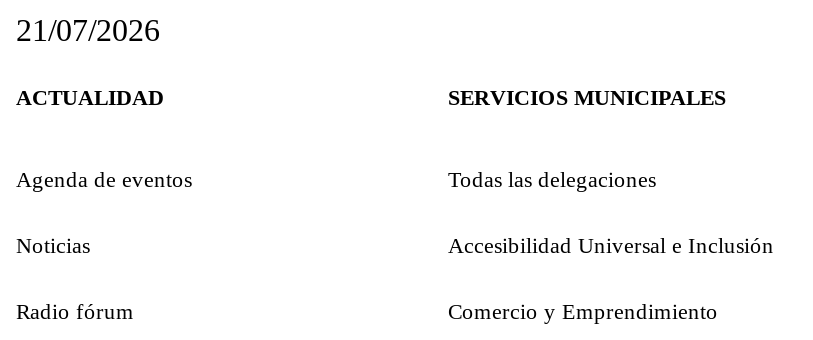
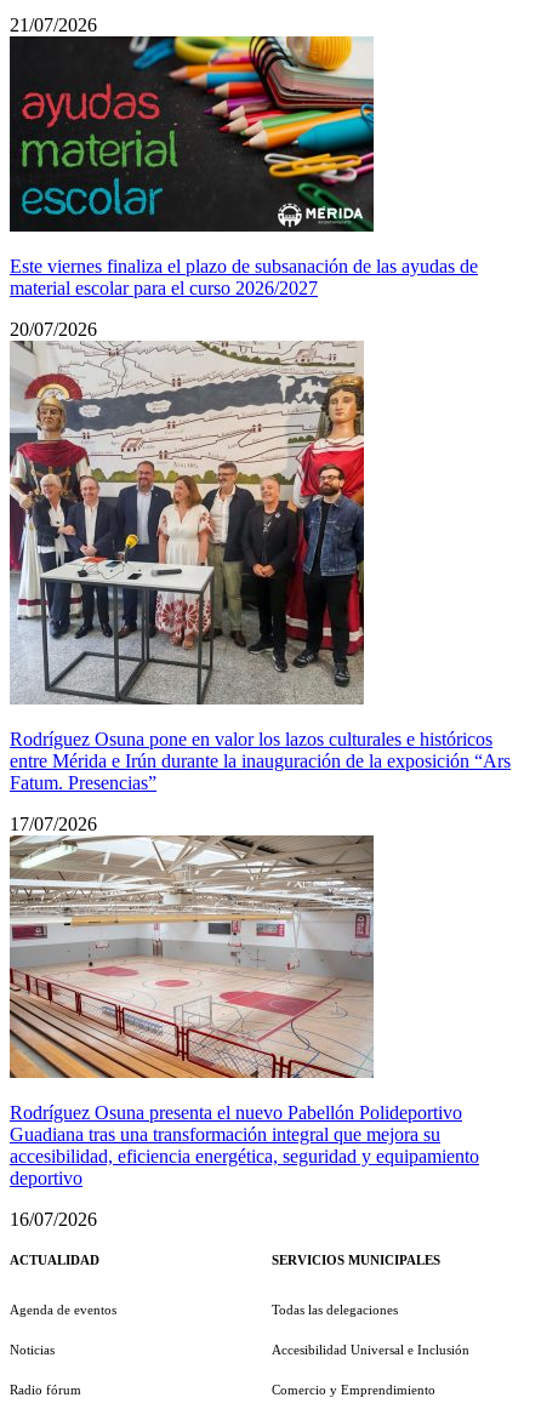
none -> [8,35,478,340] [image] | Este viernes finaliza el plazo de subsanación de las ayudas de | material escolar para el curso 2026/2027 | 20/07/2026
none -> [8,340,511,834] [image] | Rodríguez Osuna pone en valor los lazos culturales e históricos | entre Mérida e Irún durante la inauguración de la exposición “Ars | Fatum. Presencias” | 17/07/2026
none -> [8,834,479,1230] [image] | Rodríguez Osuna presenta el nuevo Pabellón Polideportivo | Guadiana tras una transformación integral que mejora su | accesibilidad, eficiencia energética, seguridad y equipamiento | deportivo | 16/07/2026

